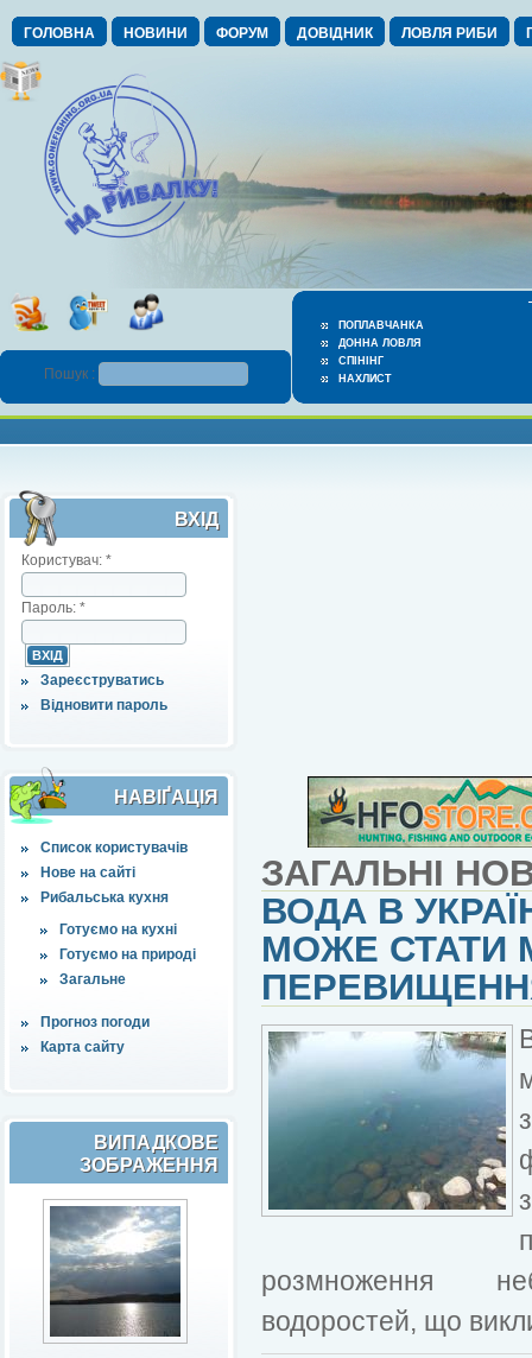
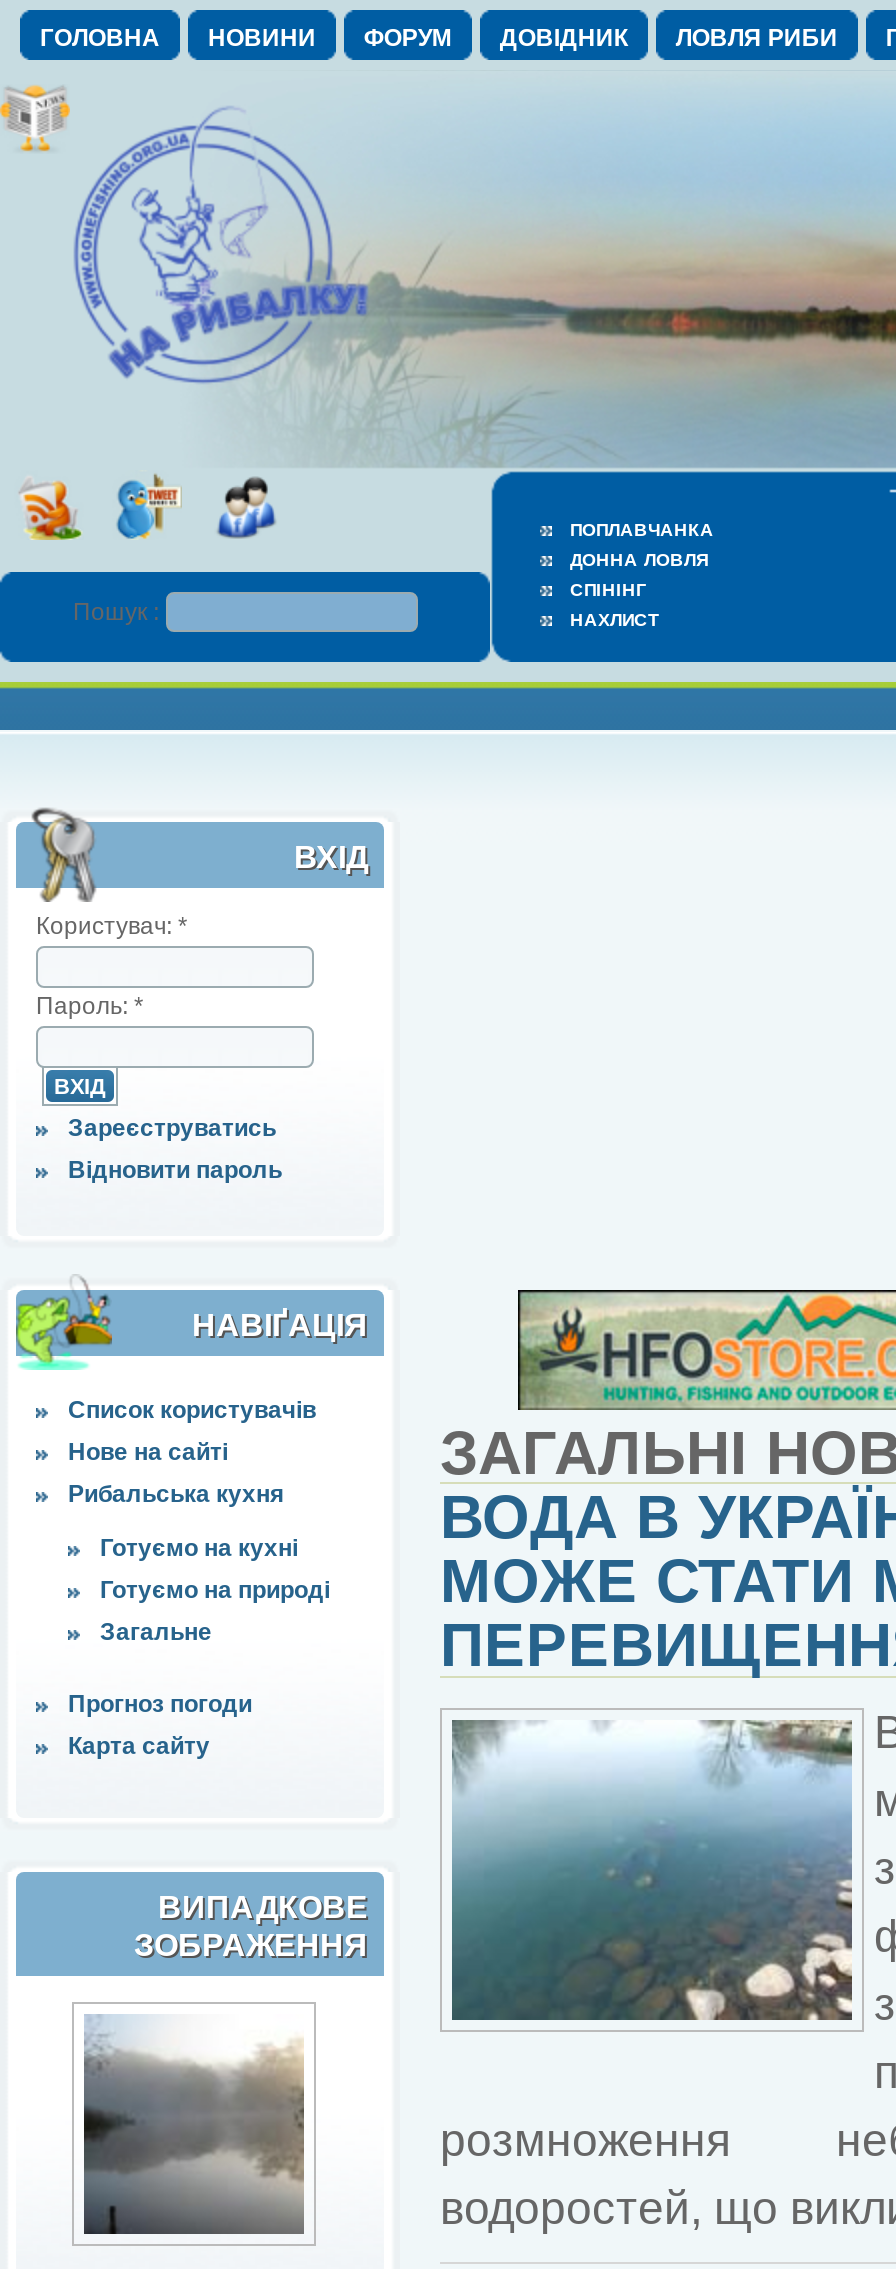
[50,1205,182,1337] [image] -> [84,2014,306,2234] [image]

